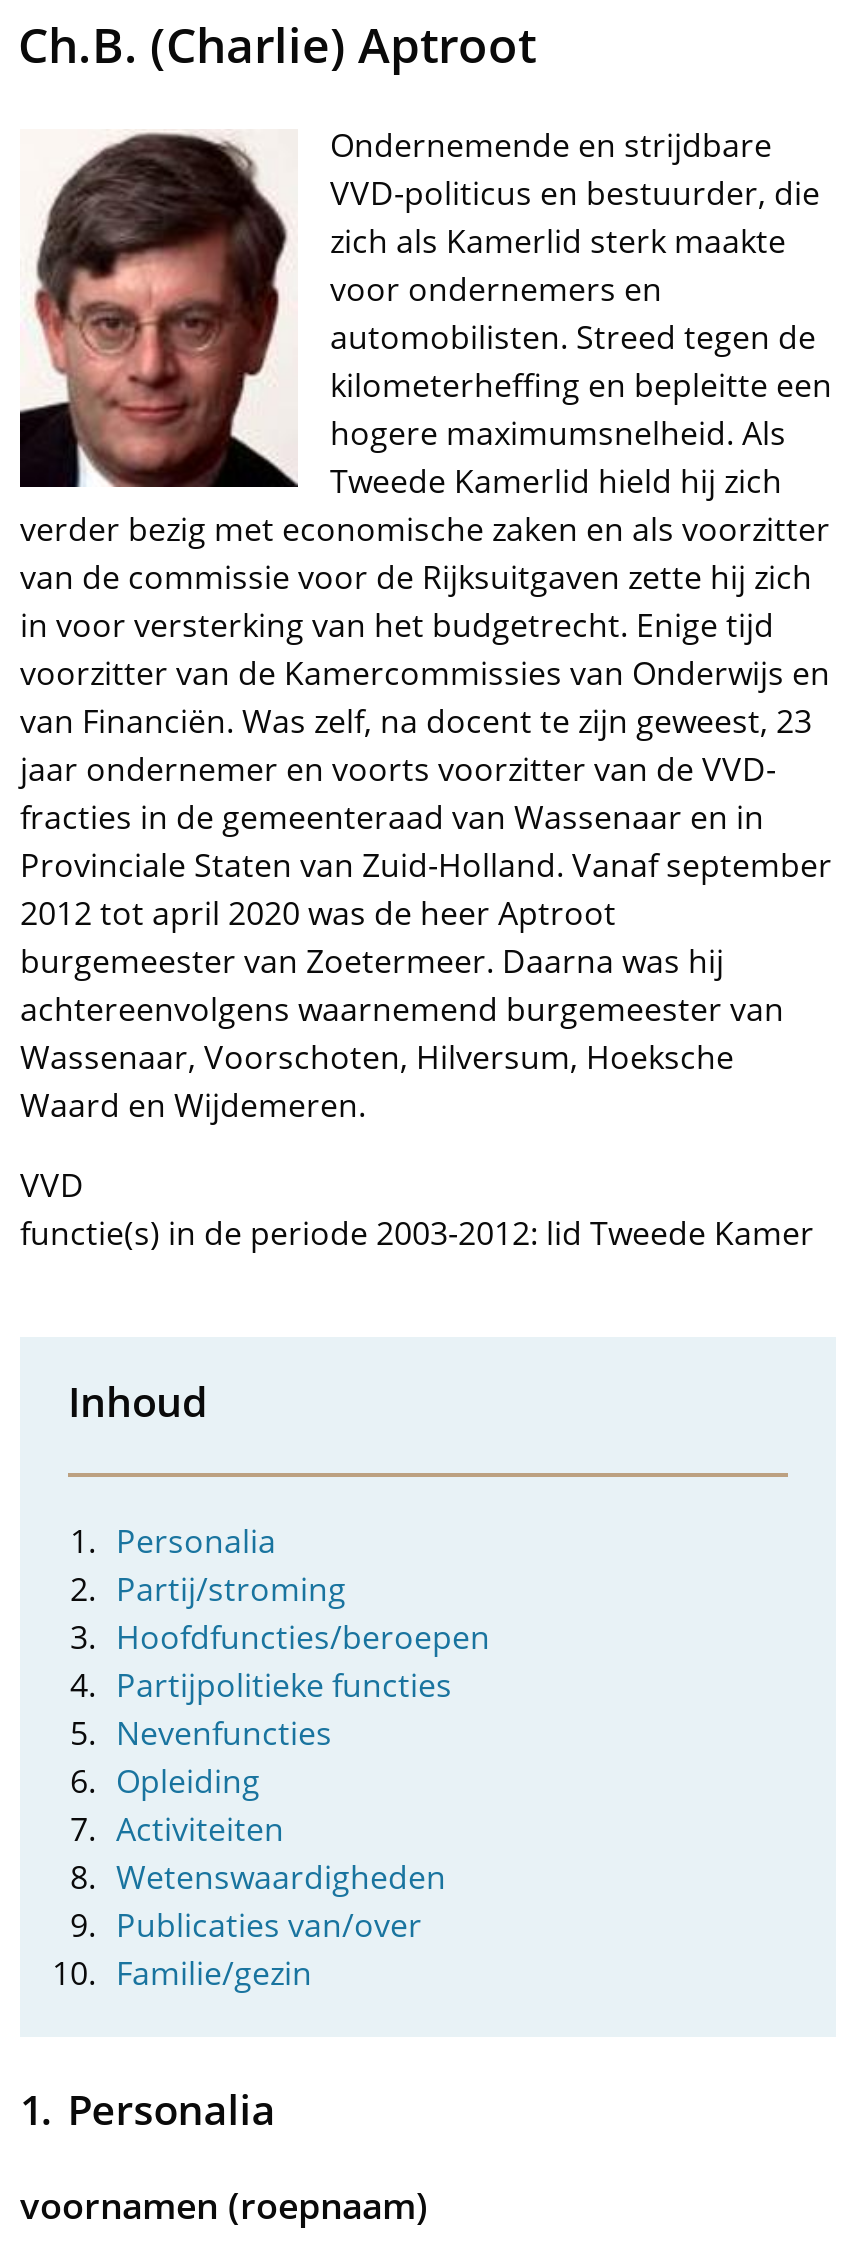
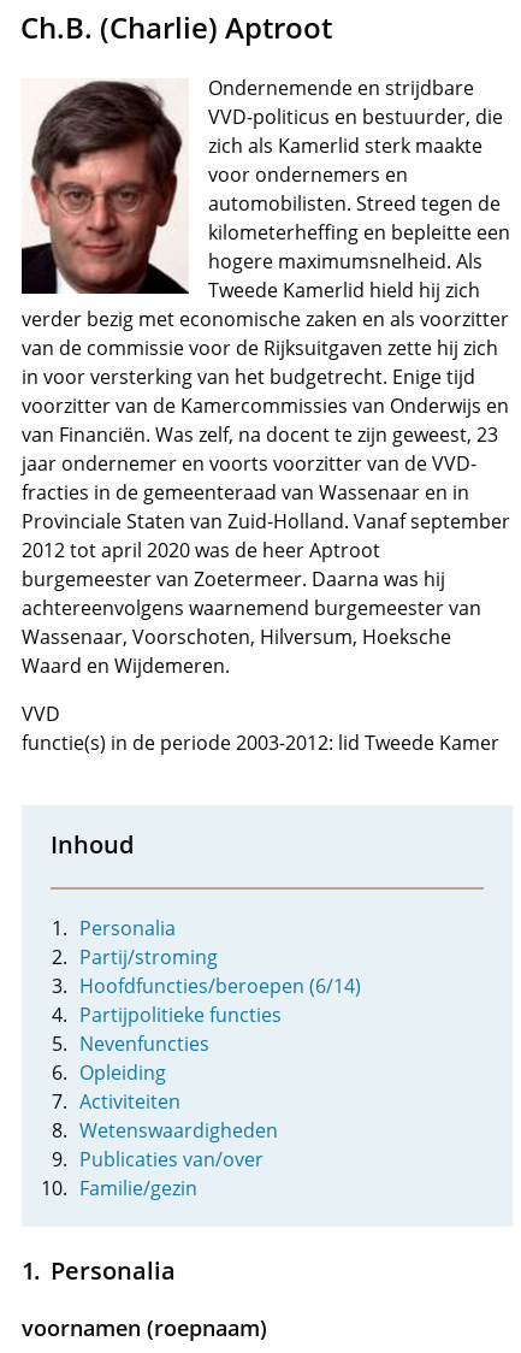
[116,1615,490,1659] Hoofdfuncties/beroepen -> [79,973,361,999] Hoofdfuncties/beroepen (6/14)

